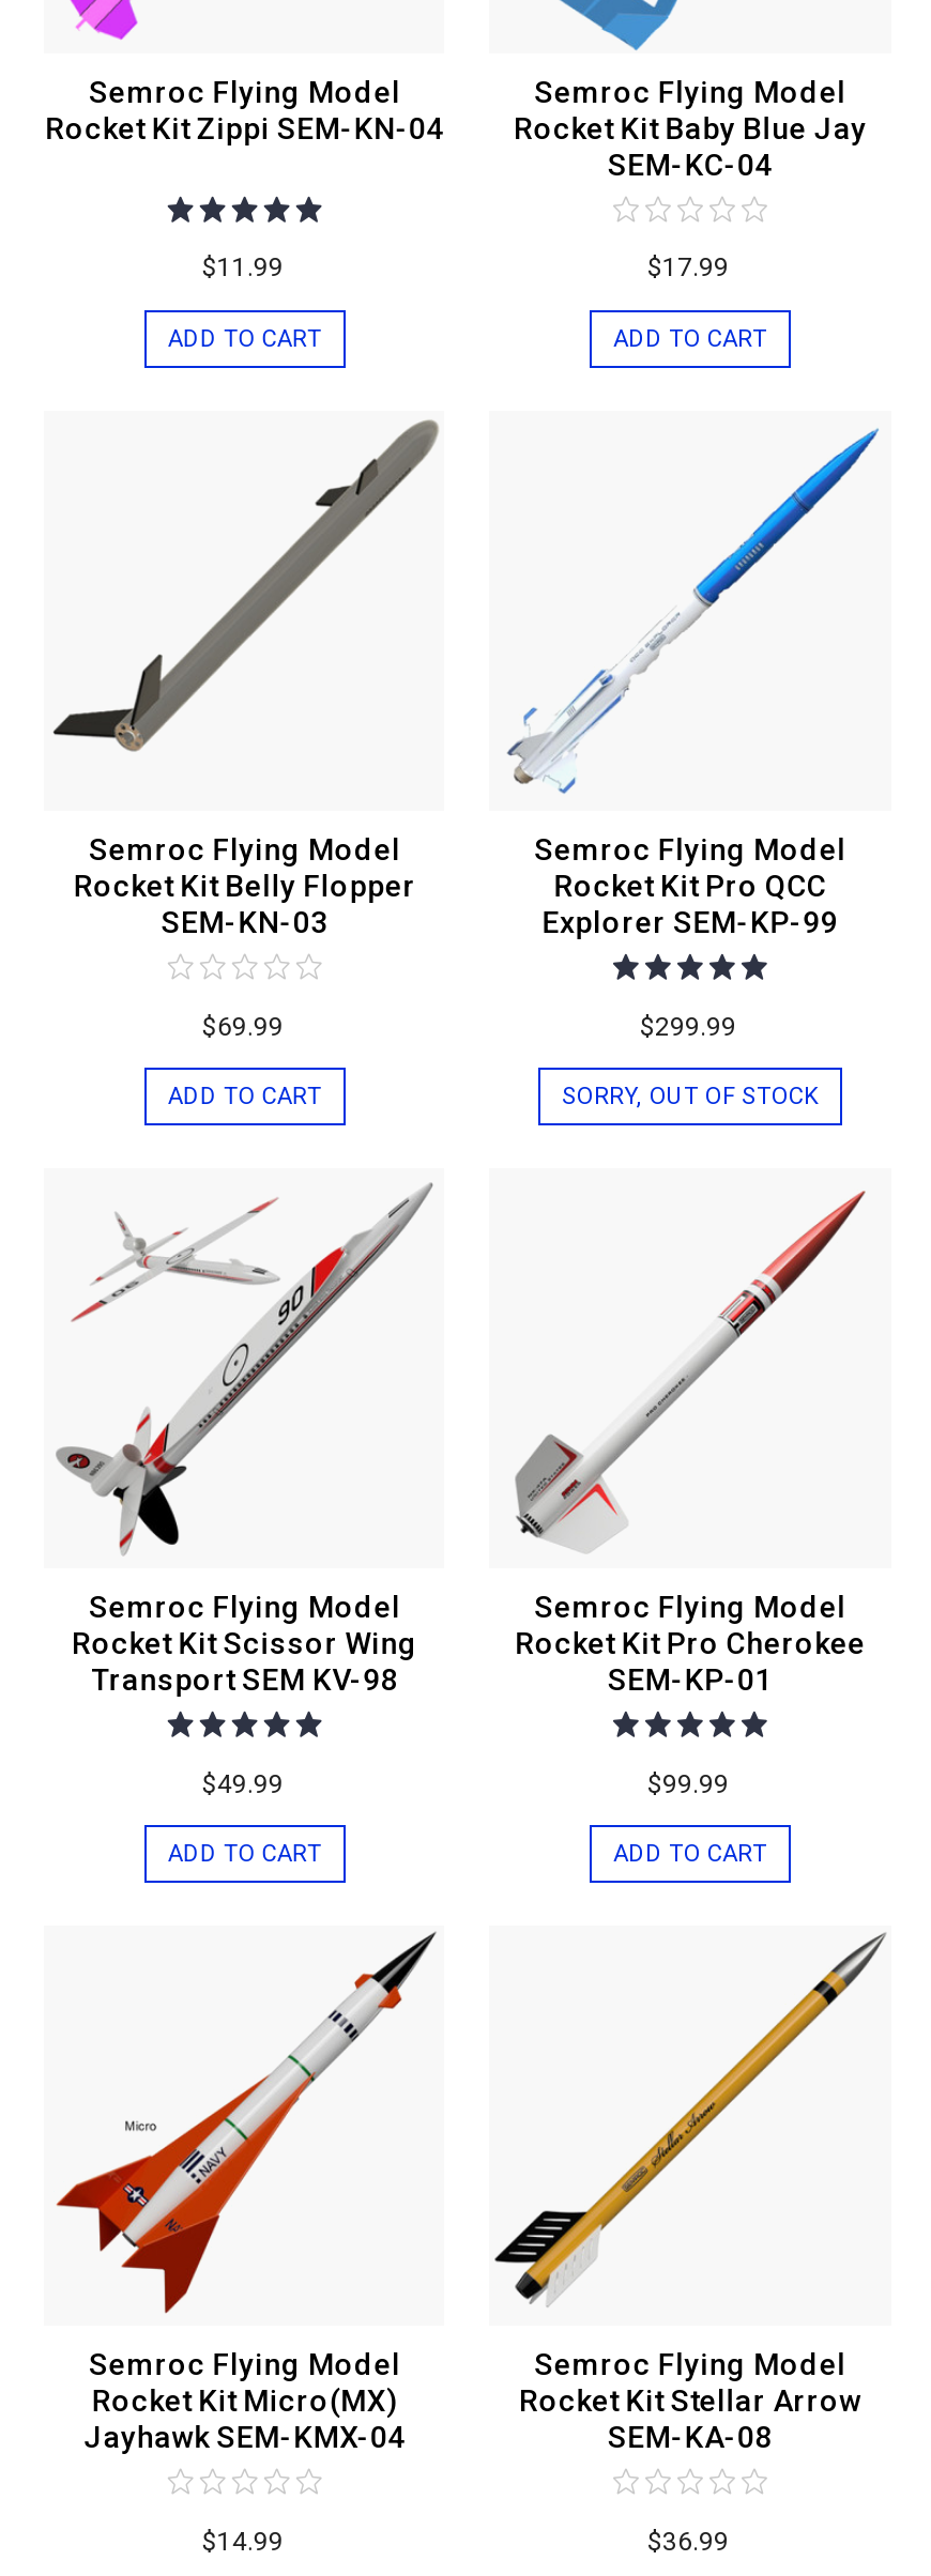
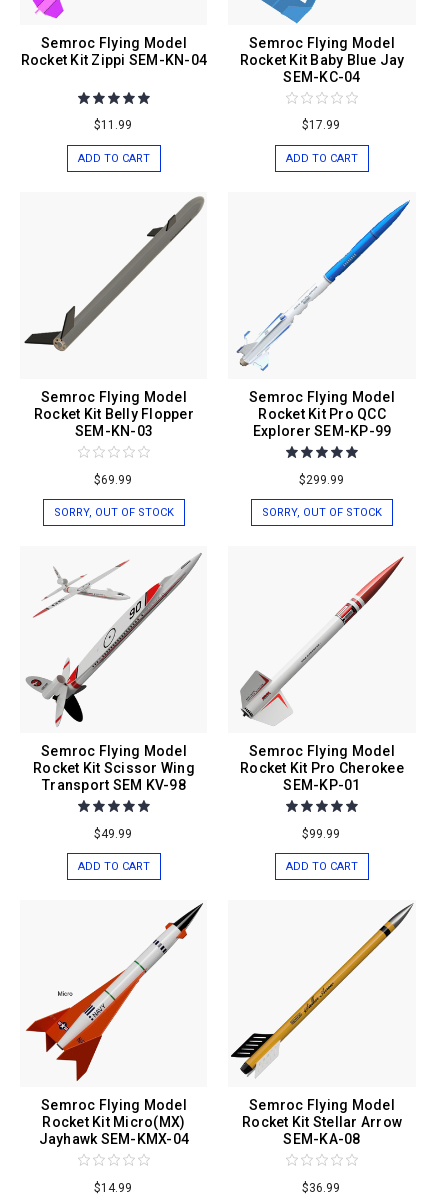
[168,1083,322,1111] ADD TO CART -> [54,506,174,519] SORRY, OUT OF STOCK

